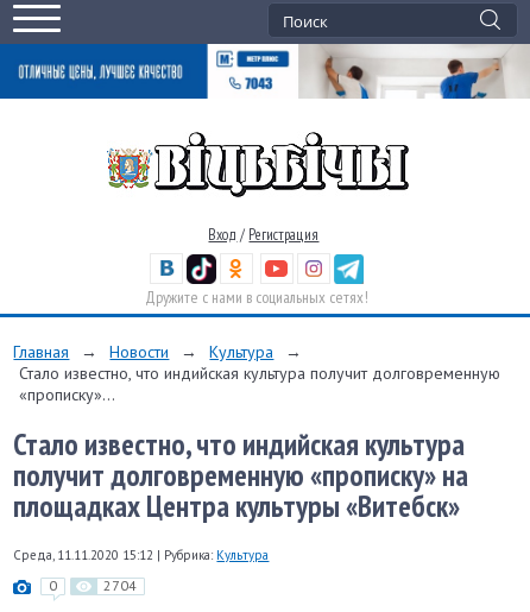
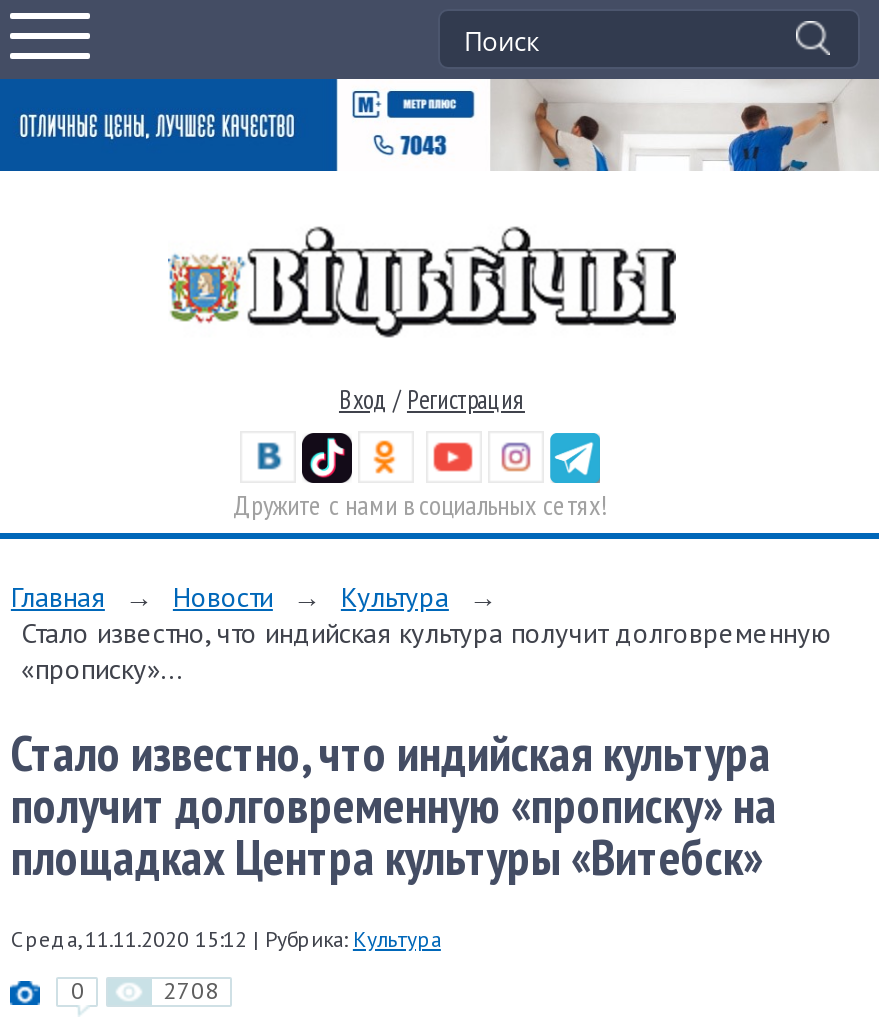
[104,577,137,595] 2704 -> [163,976,219,1006] 2708

